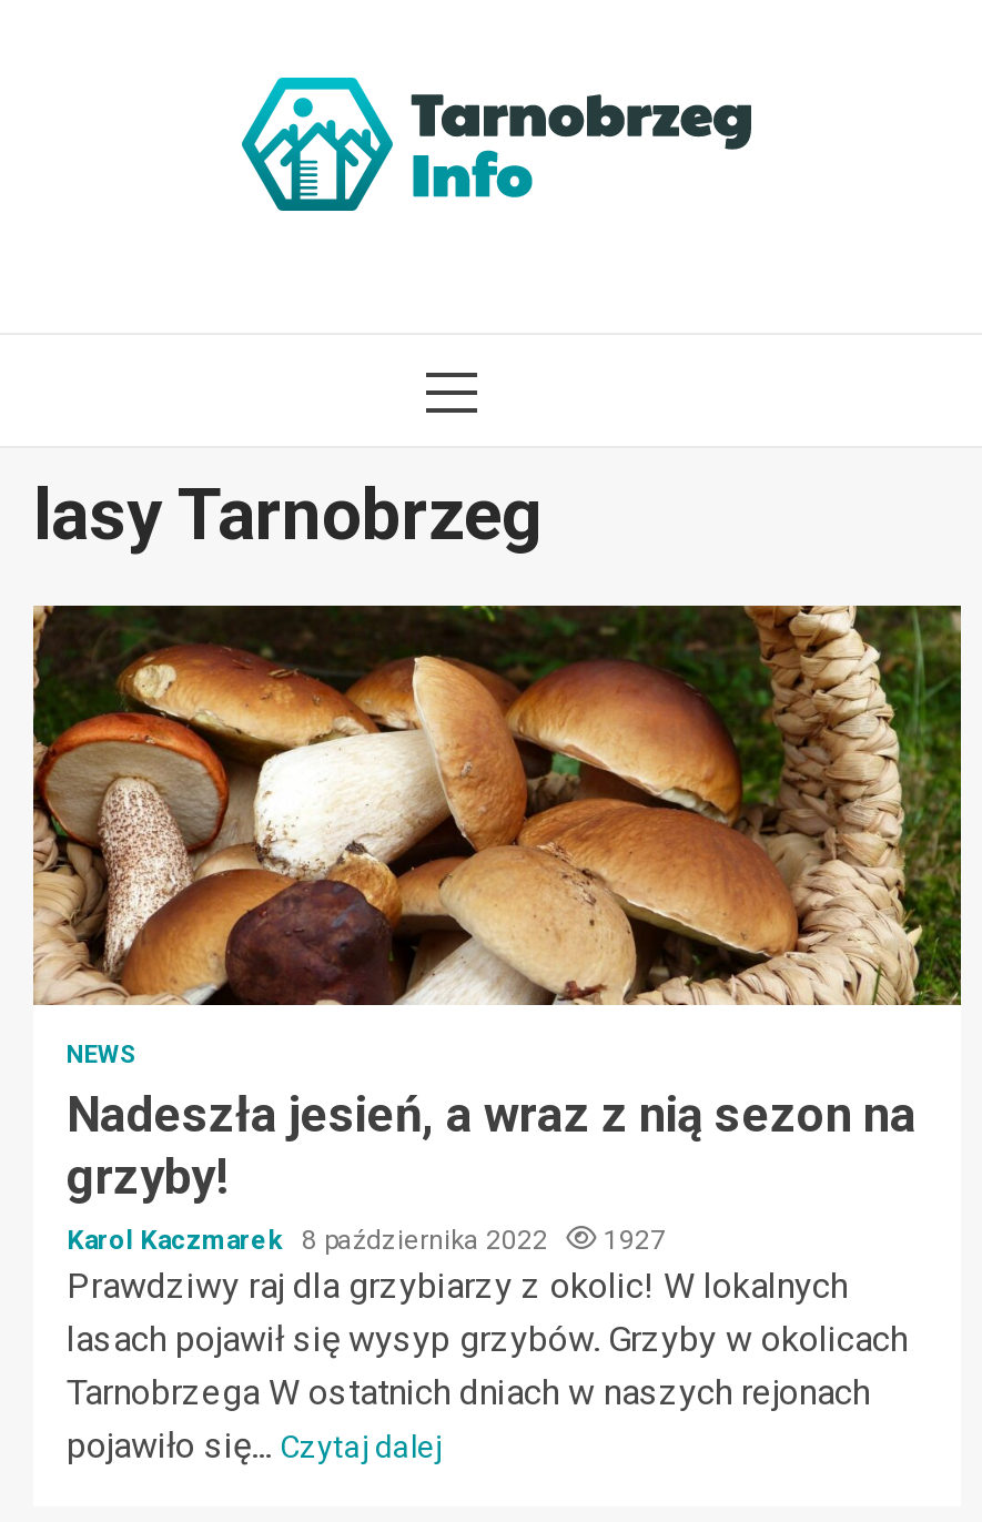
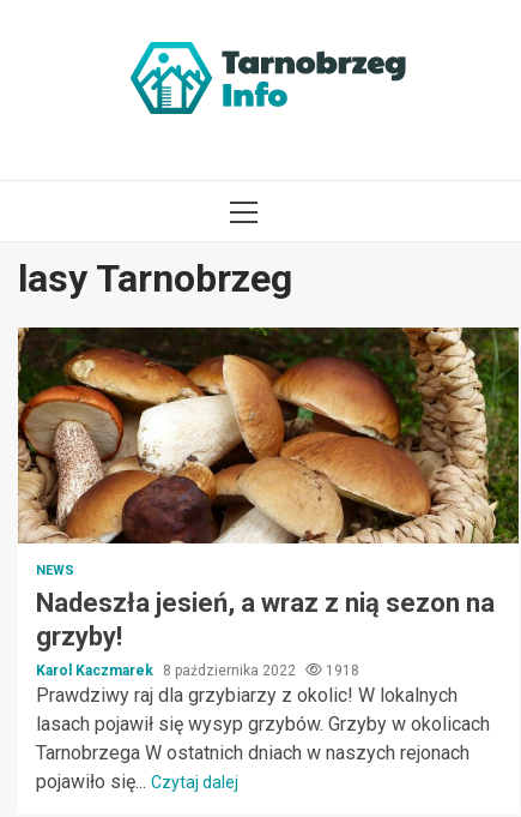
[67,1225,666,1256] Karol Kaczmarek 8 października 2022 1927 -> [36,662,359,679] Karol Kaczmarek 8 października 2022 1918

